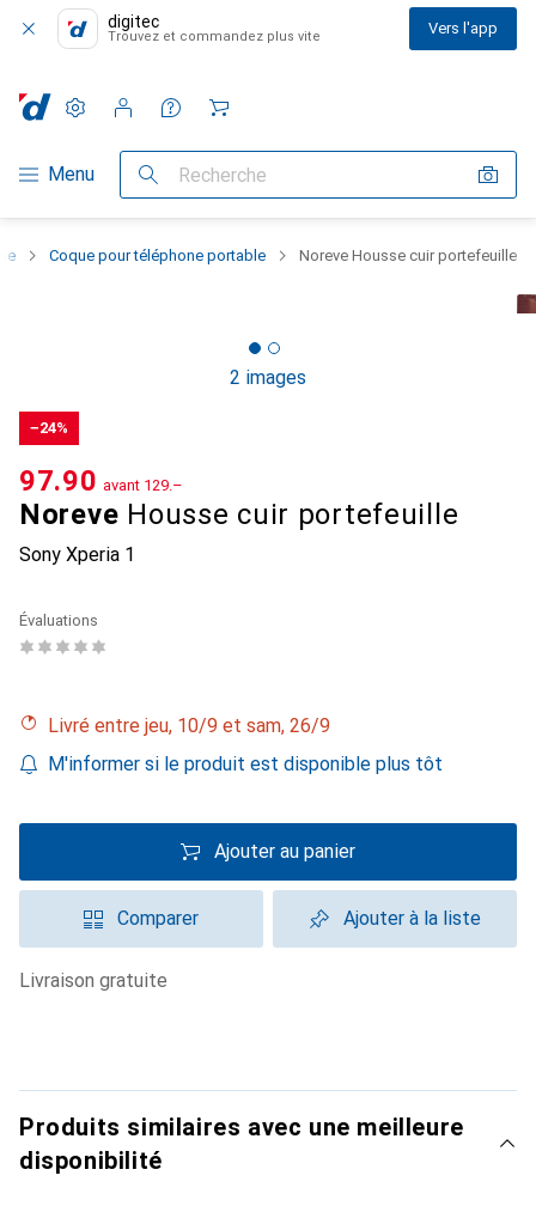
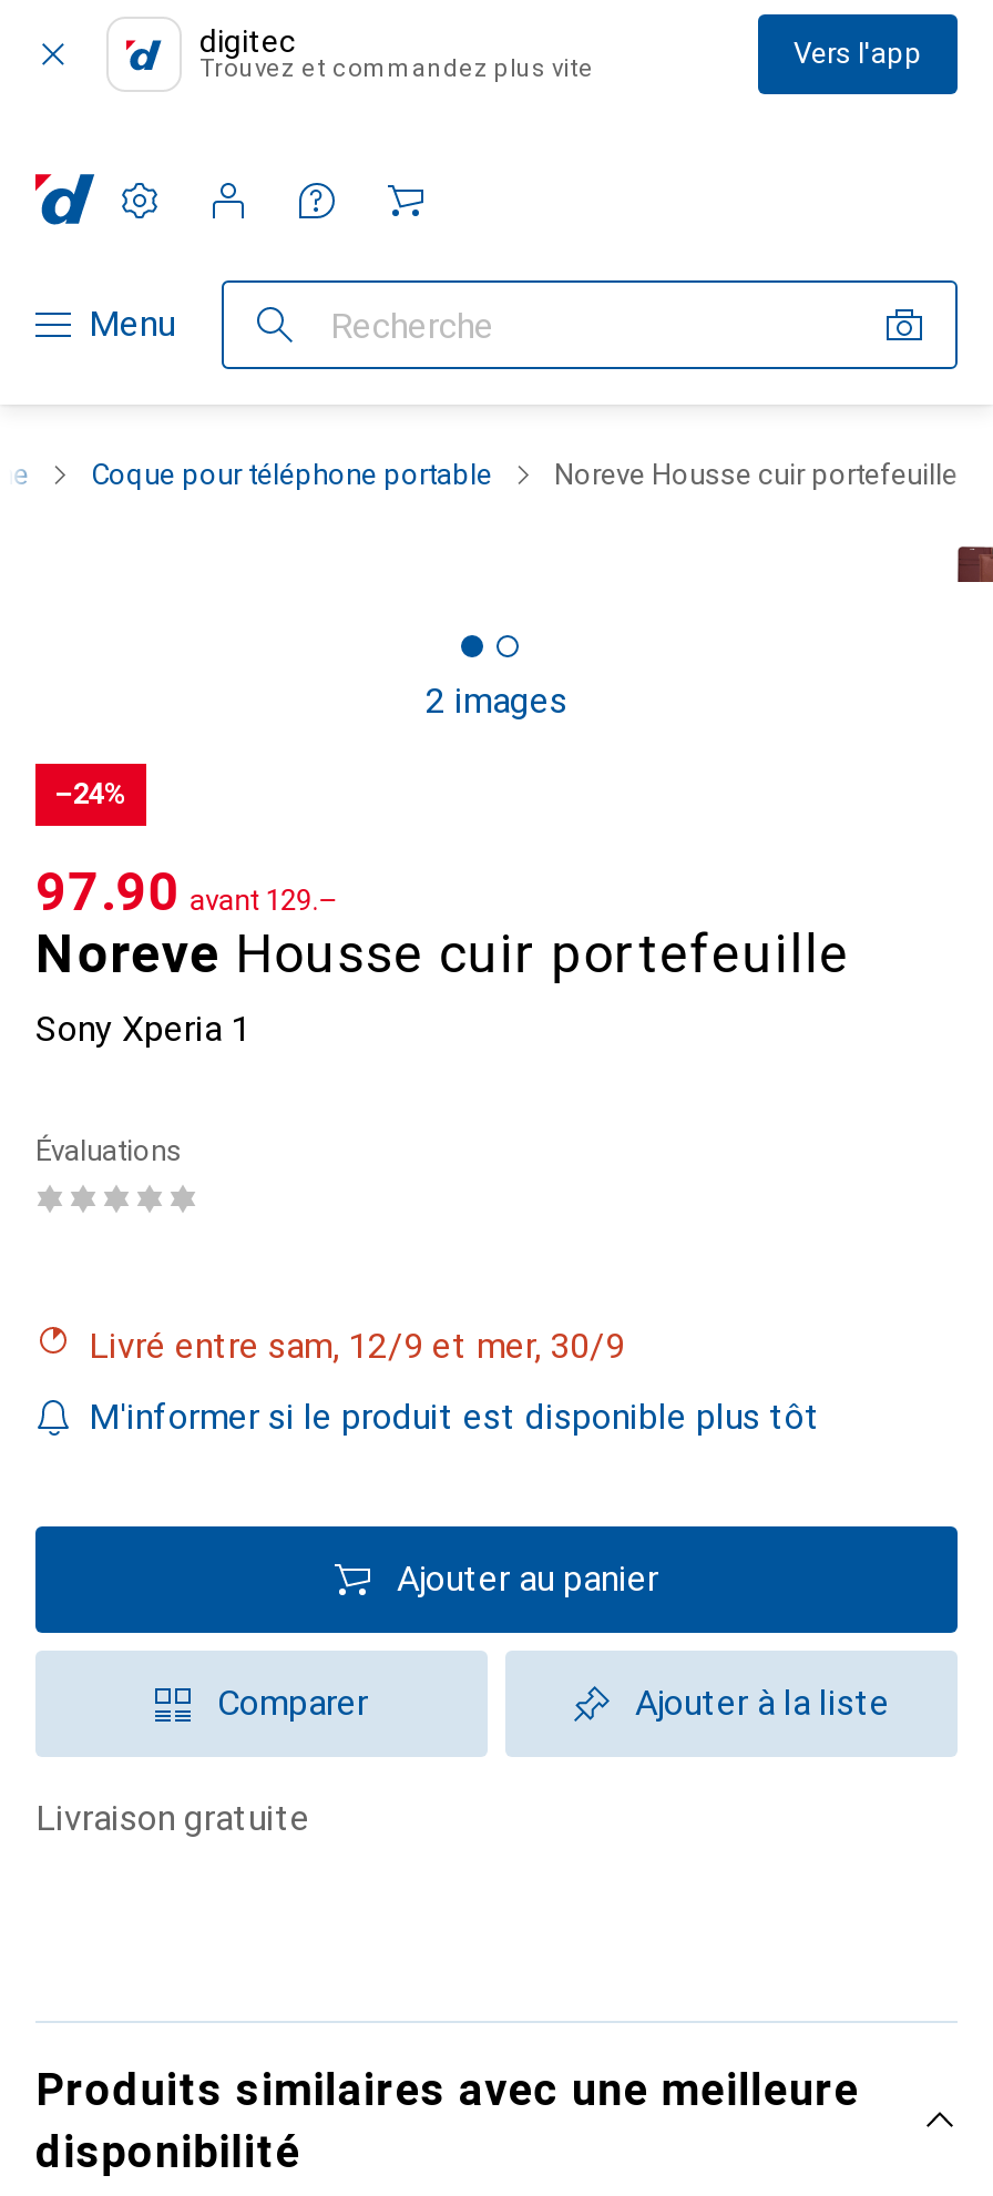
[59,714,330,737] Livré entre jeu, 10/9 et sam, 26/9 -> [109,1325,625,1367] Livré entre sam, 12/9 et mer, 30/9

